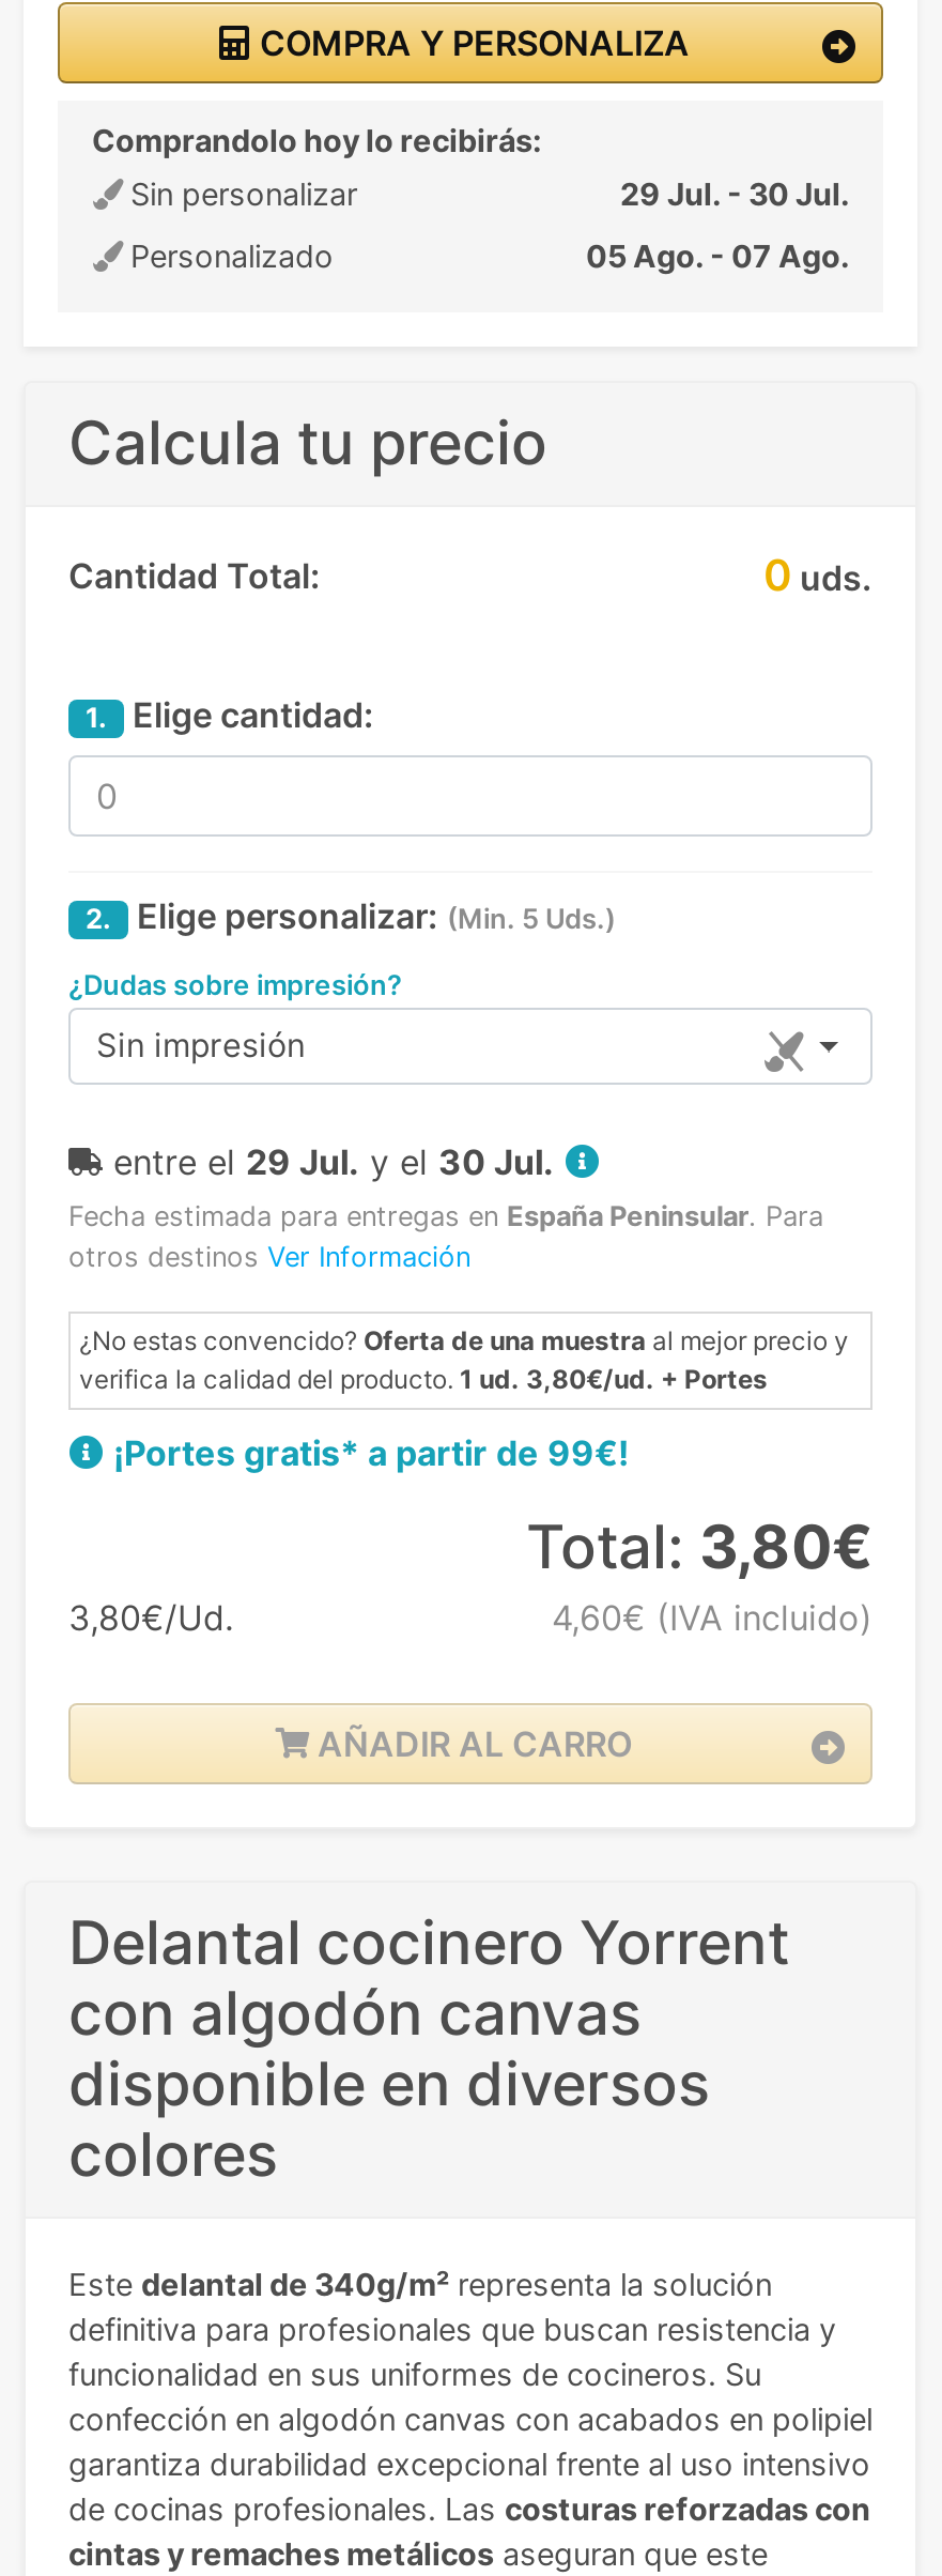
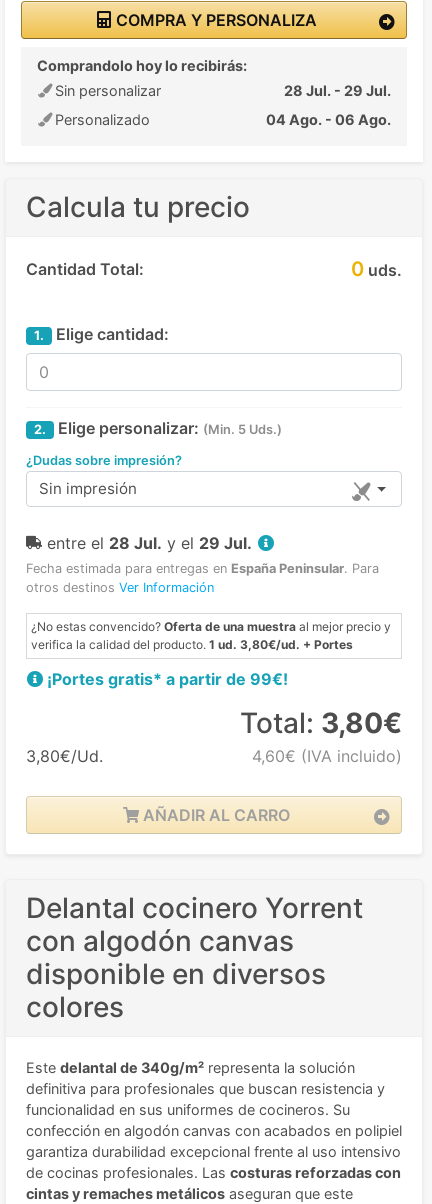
[620,175,849,211] 29 Jul. - 30 Jul. -> [284,82,391,99] 28 Jul. - 29 Jul.
[586,237,849,273] 05 Ago. - 07 Ago. -> [266,111,391,128] 04 Ago. - 06 Ago.
[113,1141,554,1183] entre el 29 Jul. y el 30 Jul. -> [47,533,252,553] entre el 28 Jul. y el 29 Jul.

